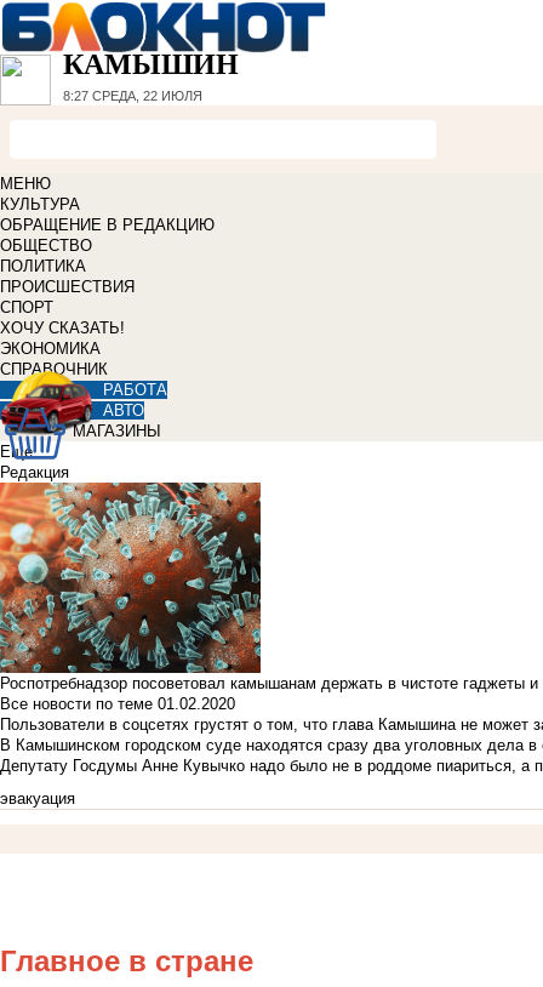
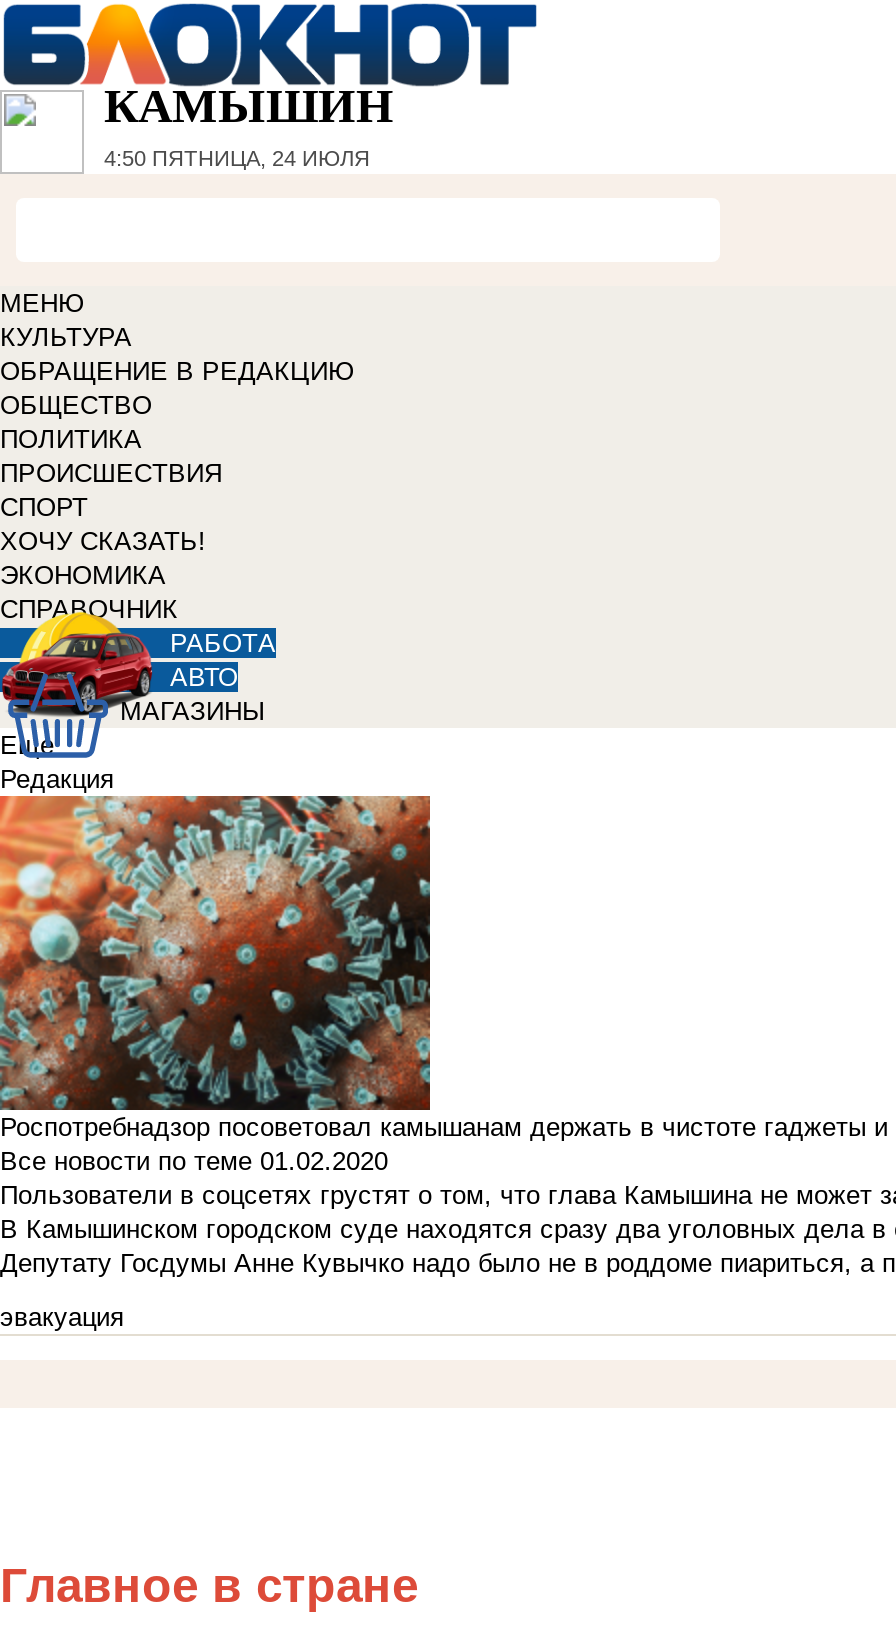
[63,89,202,104] 8:27 СРЕДА, 22 ИЮЛЯ -> [104,147,370,171] 4:50 ПЯТНИЦА, 24 ИЮЛЯ

